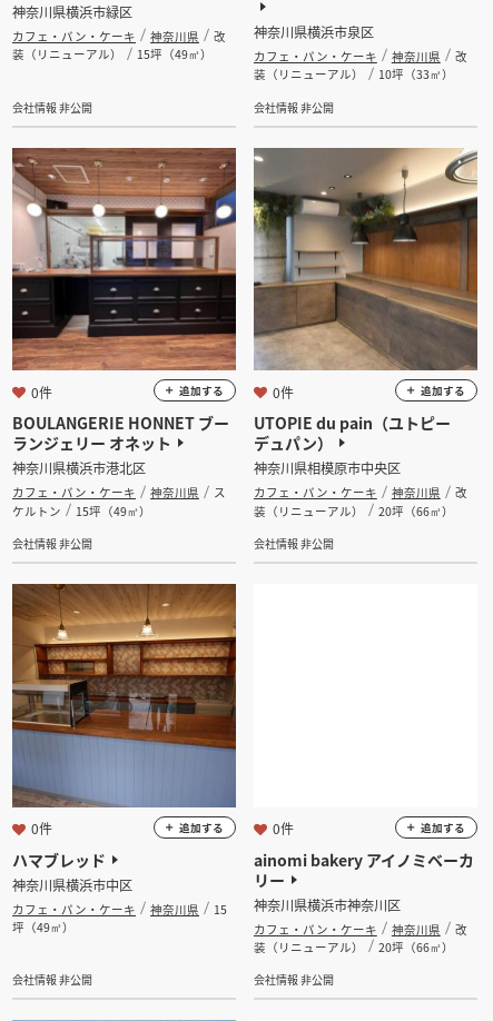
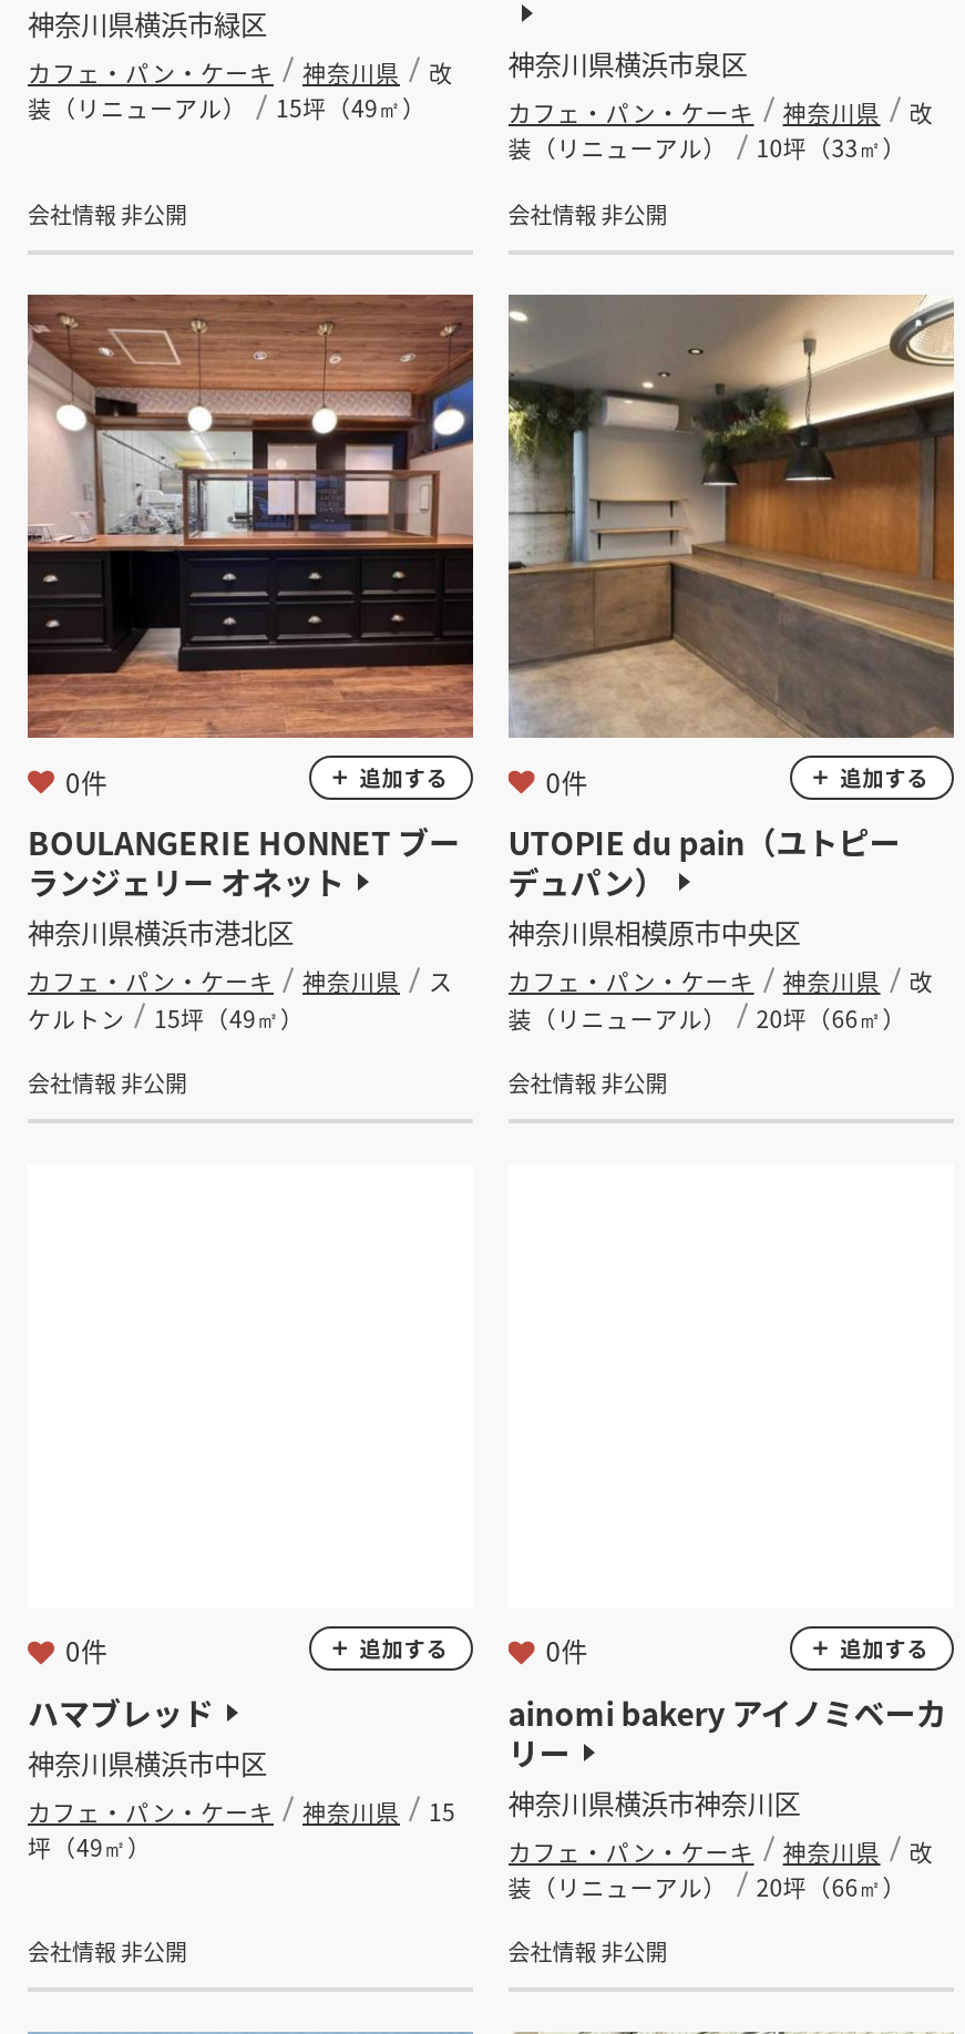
[11,583,237,809] [image] -> none

